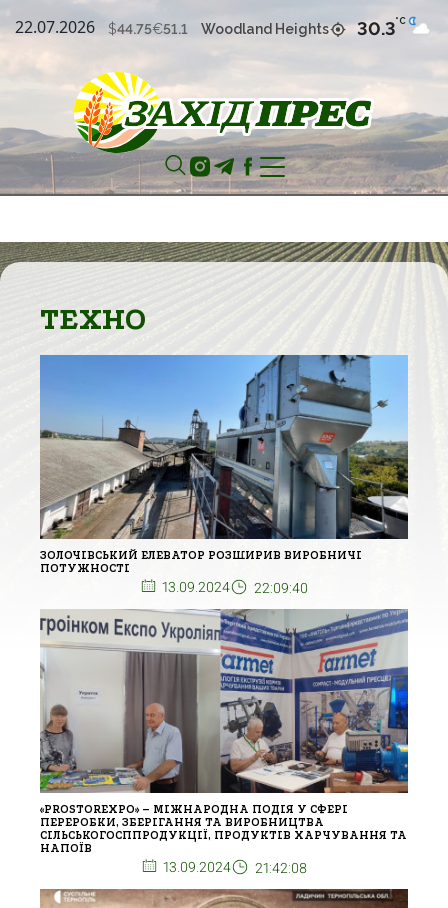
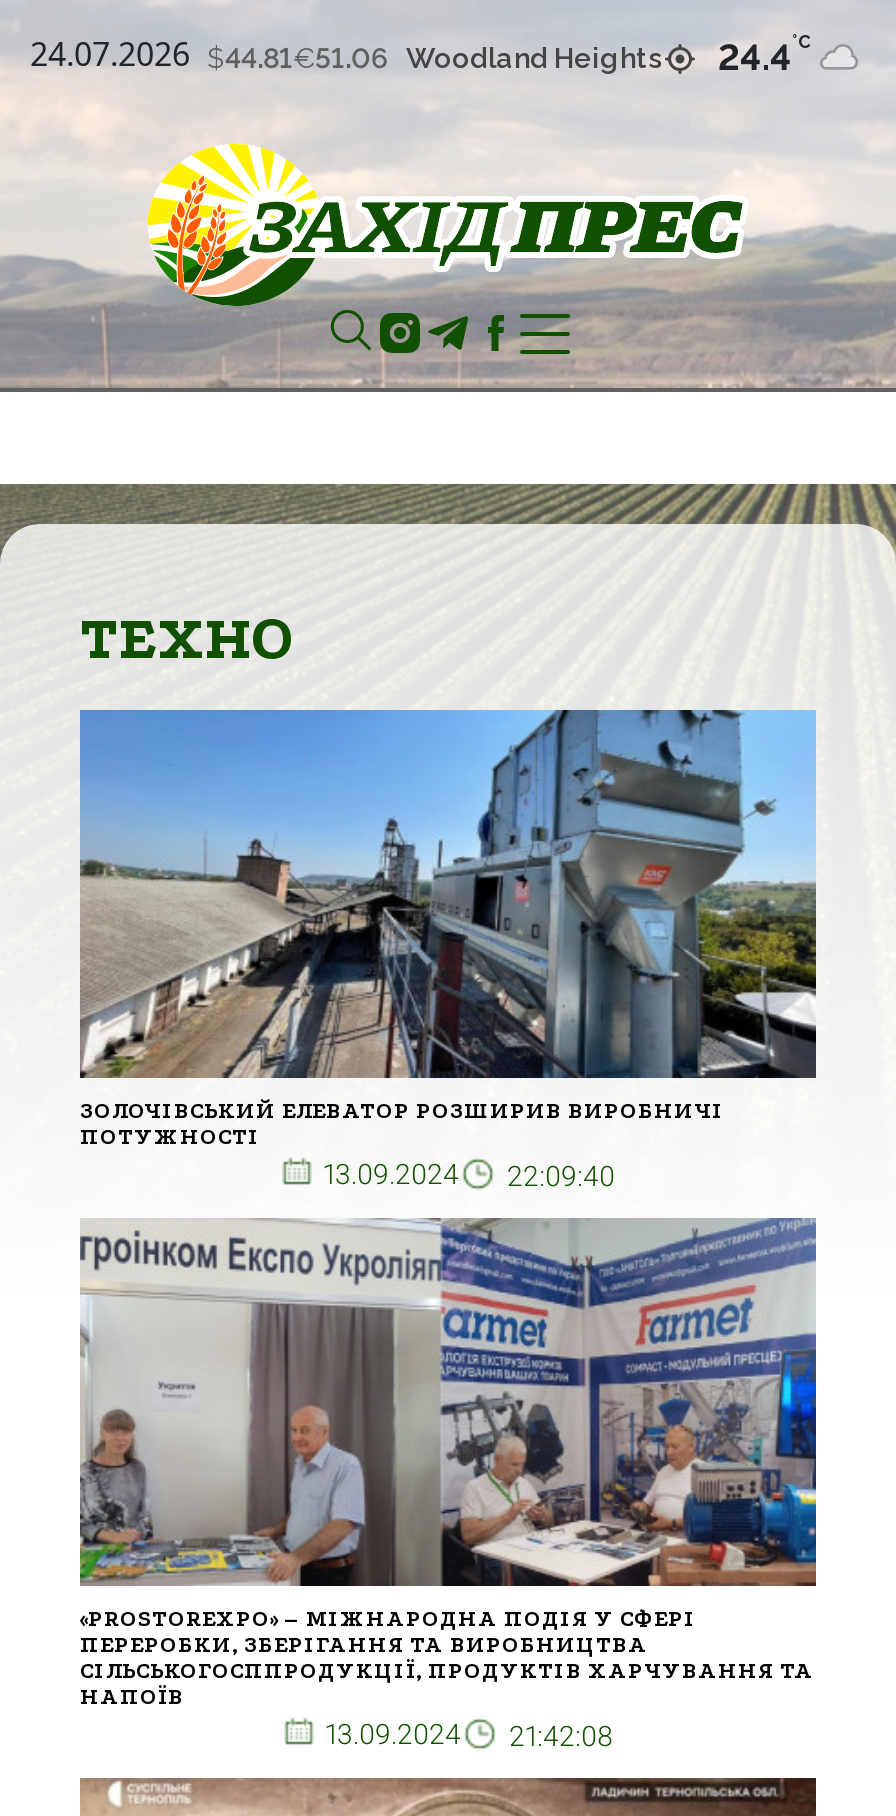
[15,16,406,39] 22.07.2026 | $44.75€51.1 | Woodland Heights | 30.3°С -> [30,32,812,78] 24.07.2026 $44.81€51.06 Woodland Heights | 24.4°С

